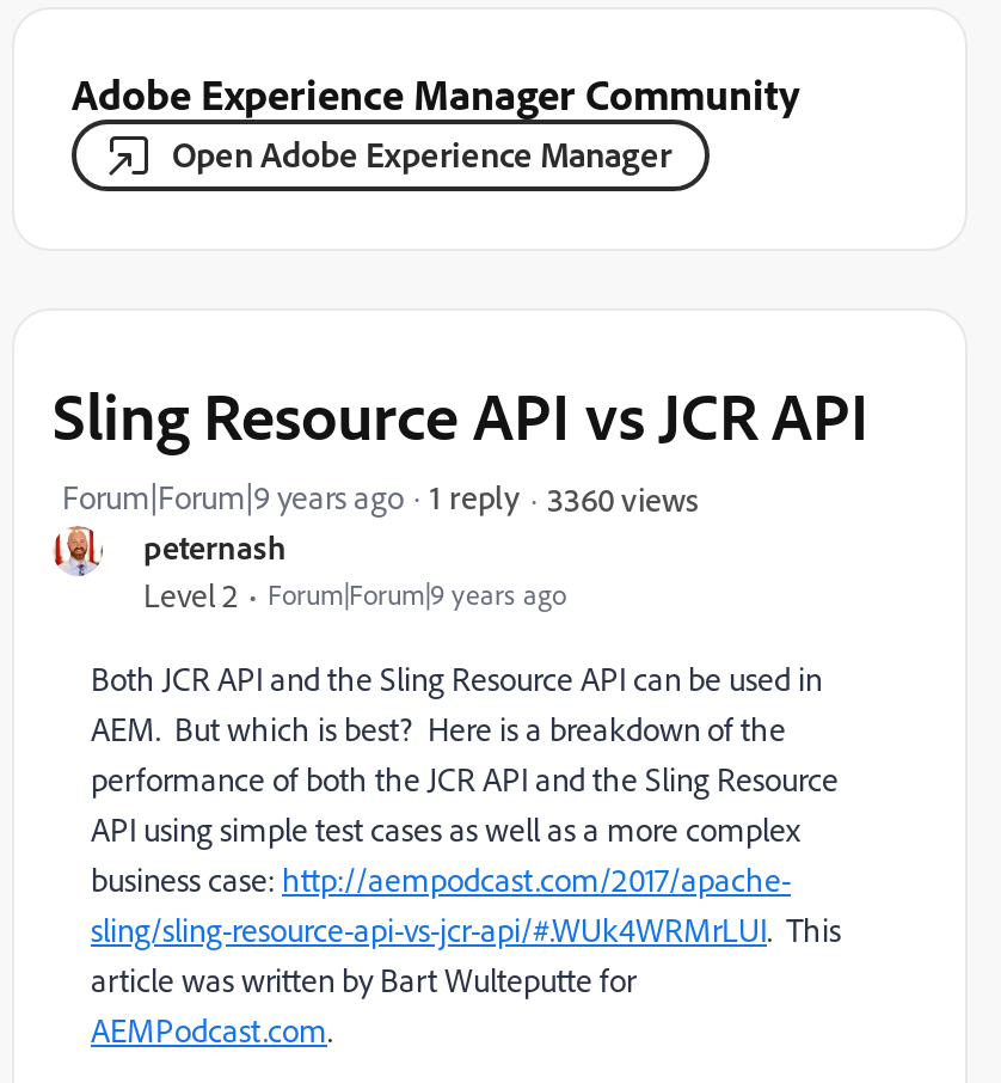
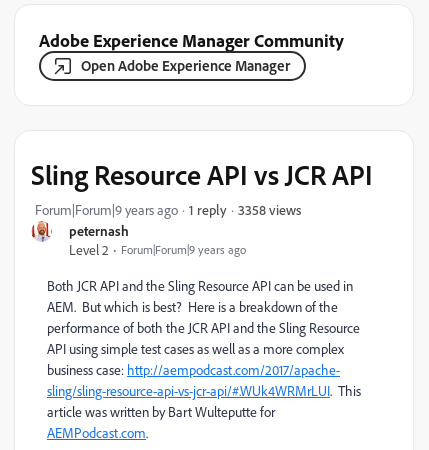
[547,477,698,518] 3360 views -> [238,200,301,217] 3358 views

